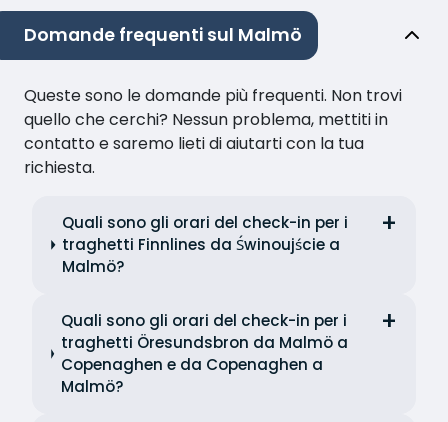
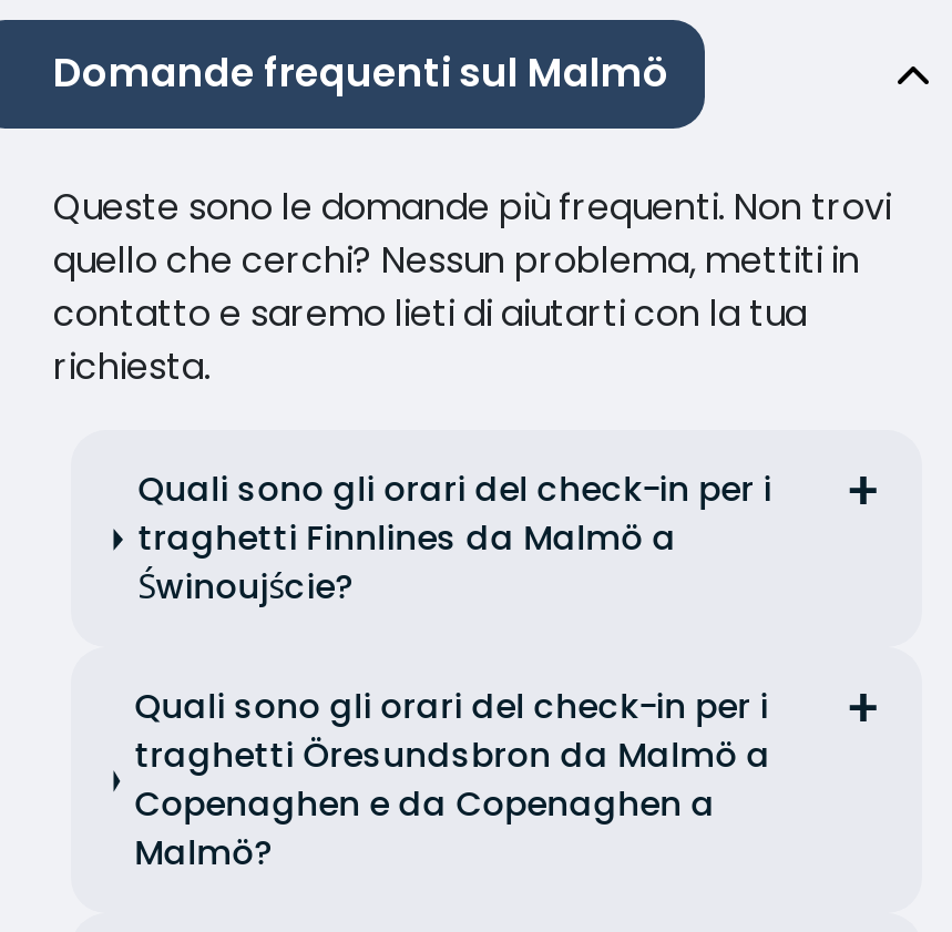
[62,234,340,277] traghetti Finnlines da Świnoujście a | Malmö? -> [138,515,677,610] traghetti Finnlines da Malmö a | Świnoujście?

